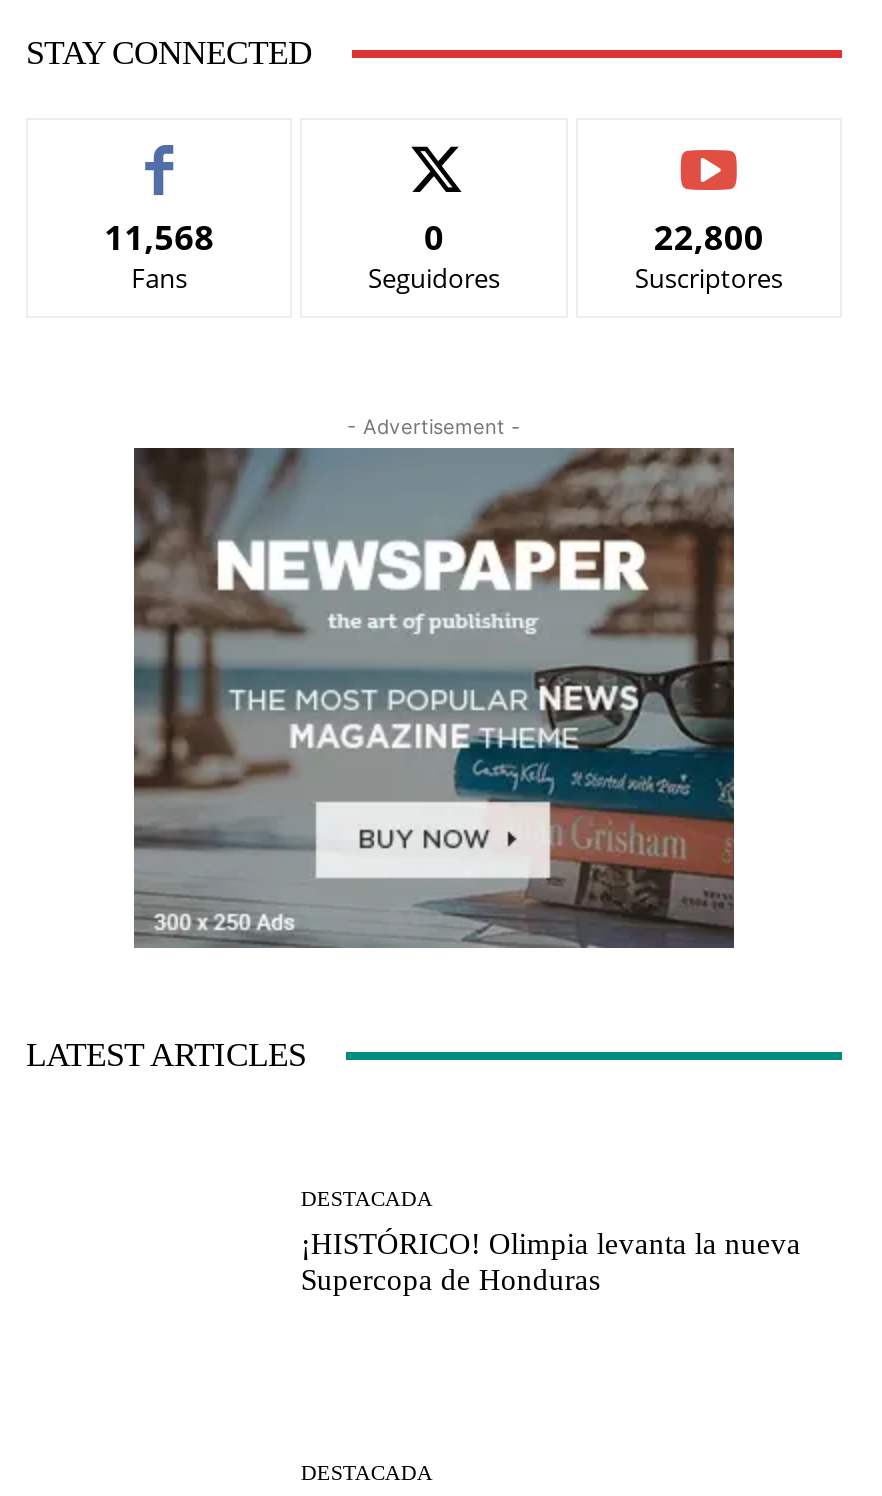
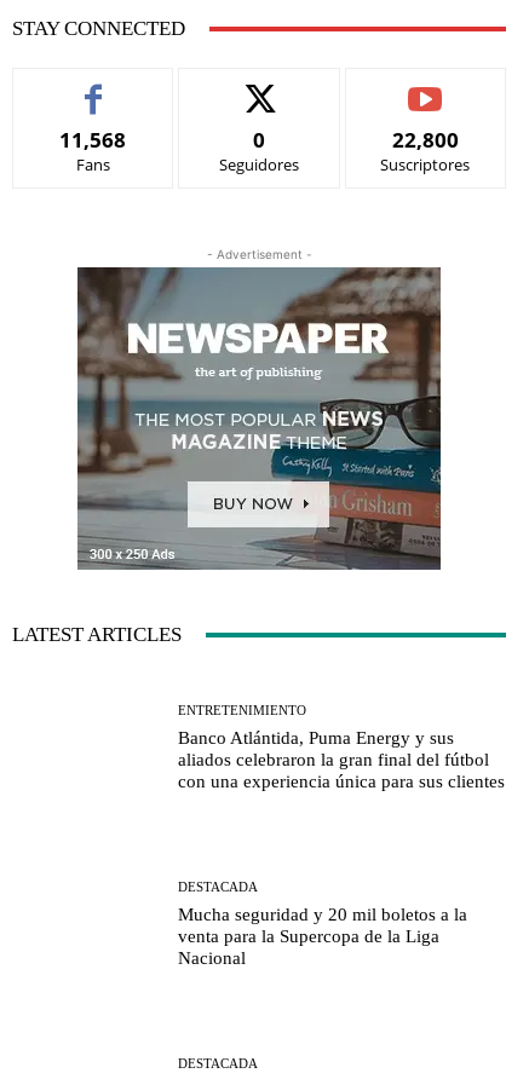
none -> [178,702,505,791] ENTRETENIMIENTO | Banco Atlántida, Puma Energy y sus | aliados celebraron la gran final del fútbol | con una experiencia única para sus clientes
[301,1227,801,1295] ¡HISTÓRICO! Olimpia levanta la nueva | Supercopa de Honduras -> [178,905,468,968] Mucha seguridad y 20 mil boletos a la | venta para la Supercopa de la Liga | Nacional

